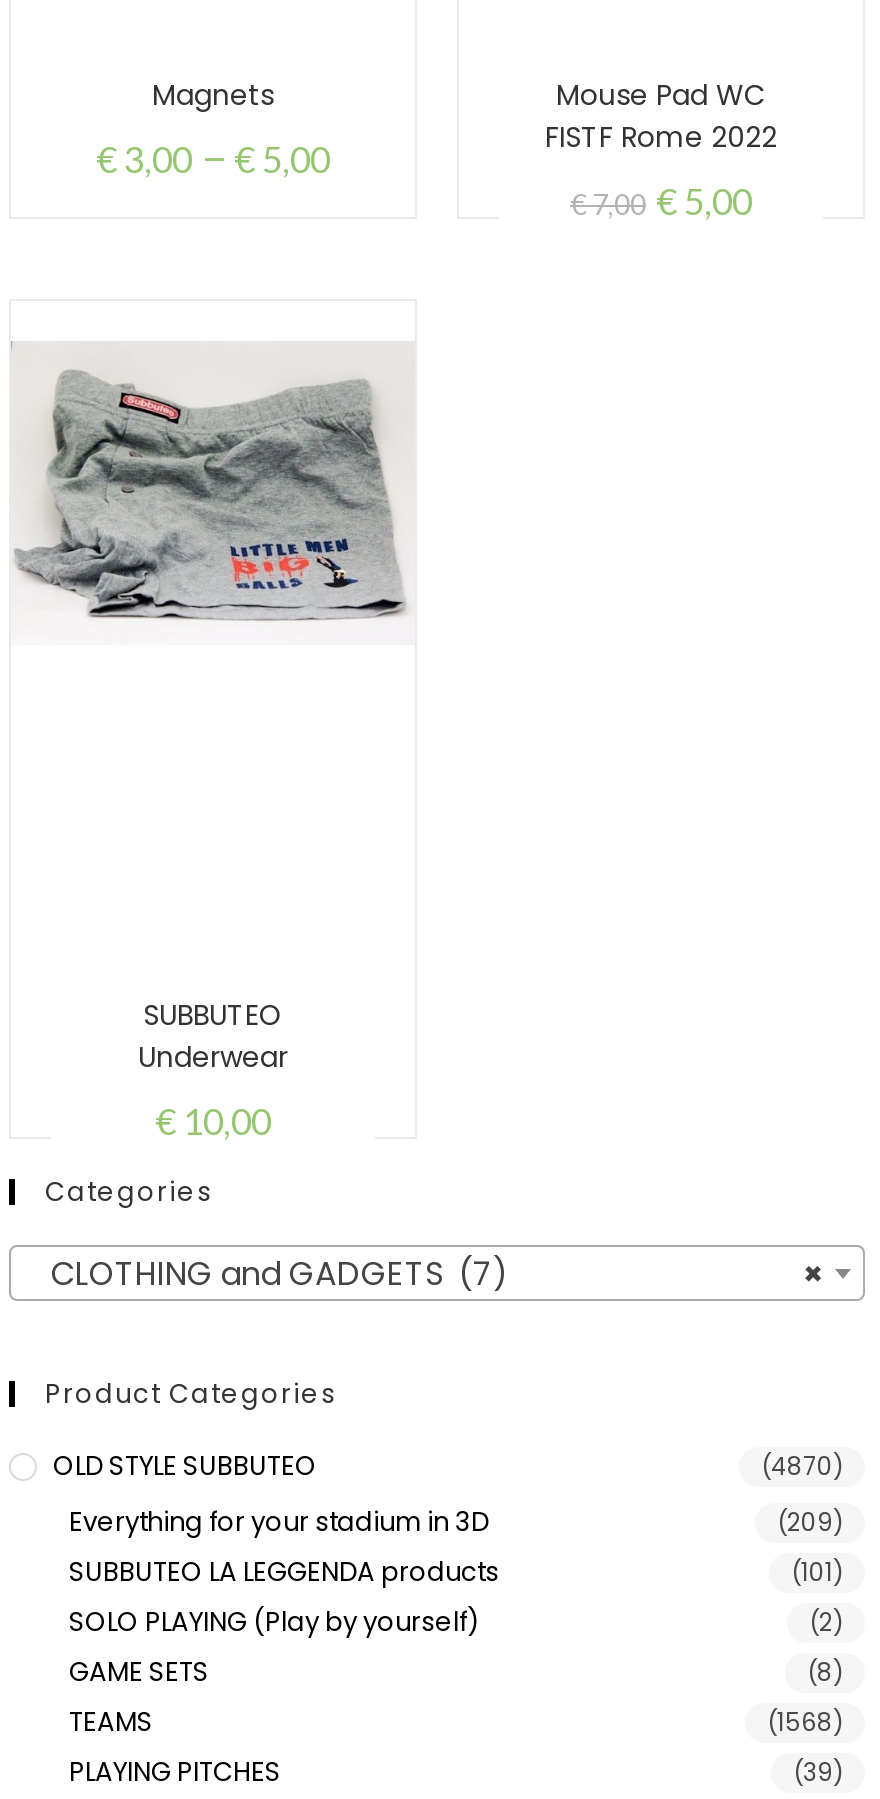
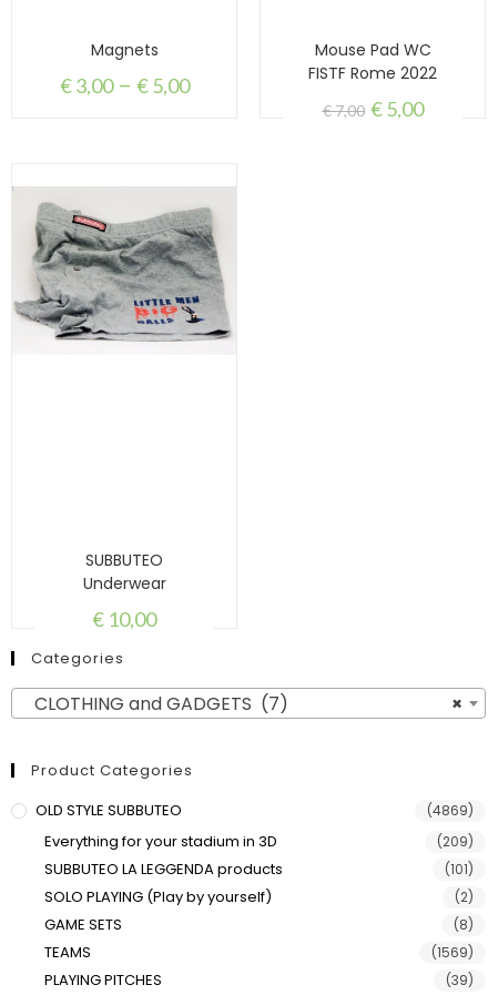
[761,1449,843,1483] (4870) -> [427,801,474,820] (4869)
[767,1705,843,1739] (1568) -> [431,943,474,962] (1569)

